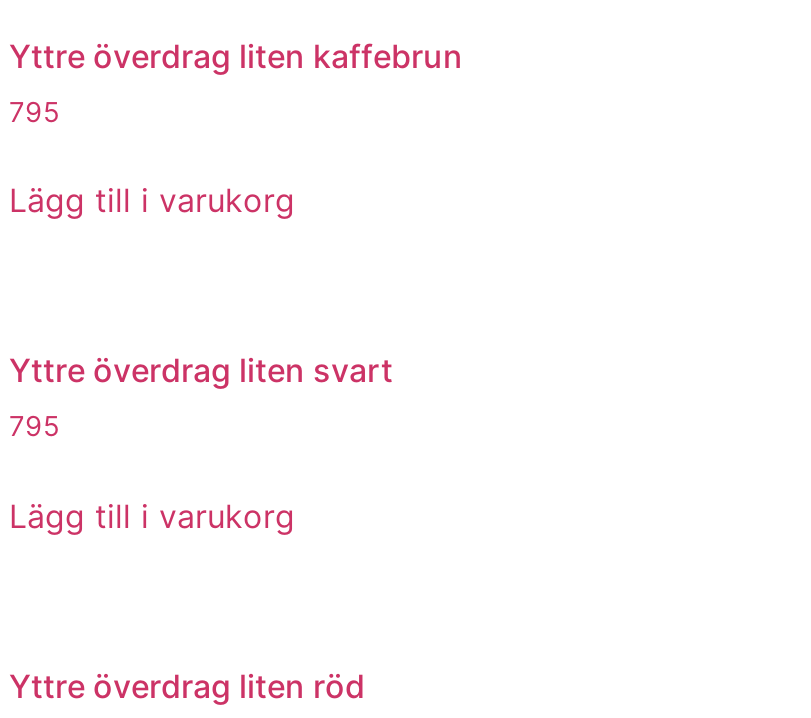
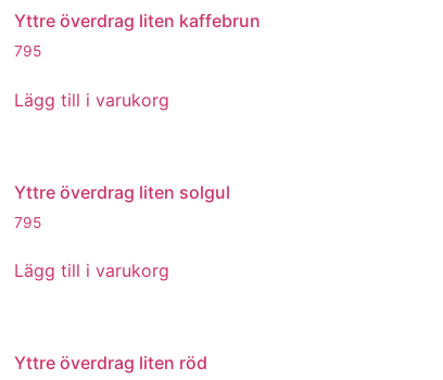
[9,351,393,391] Yttre överdrag liten svart -> [14,181,230,203] Yttre överdrag liten solgul

